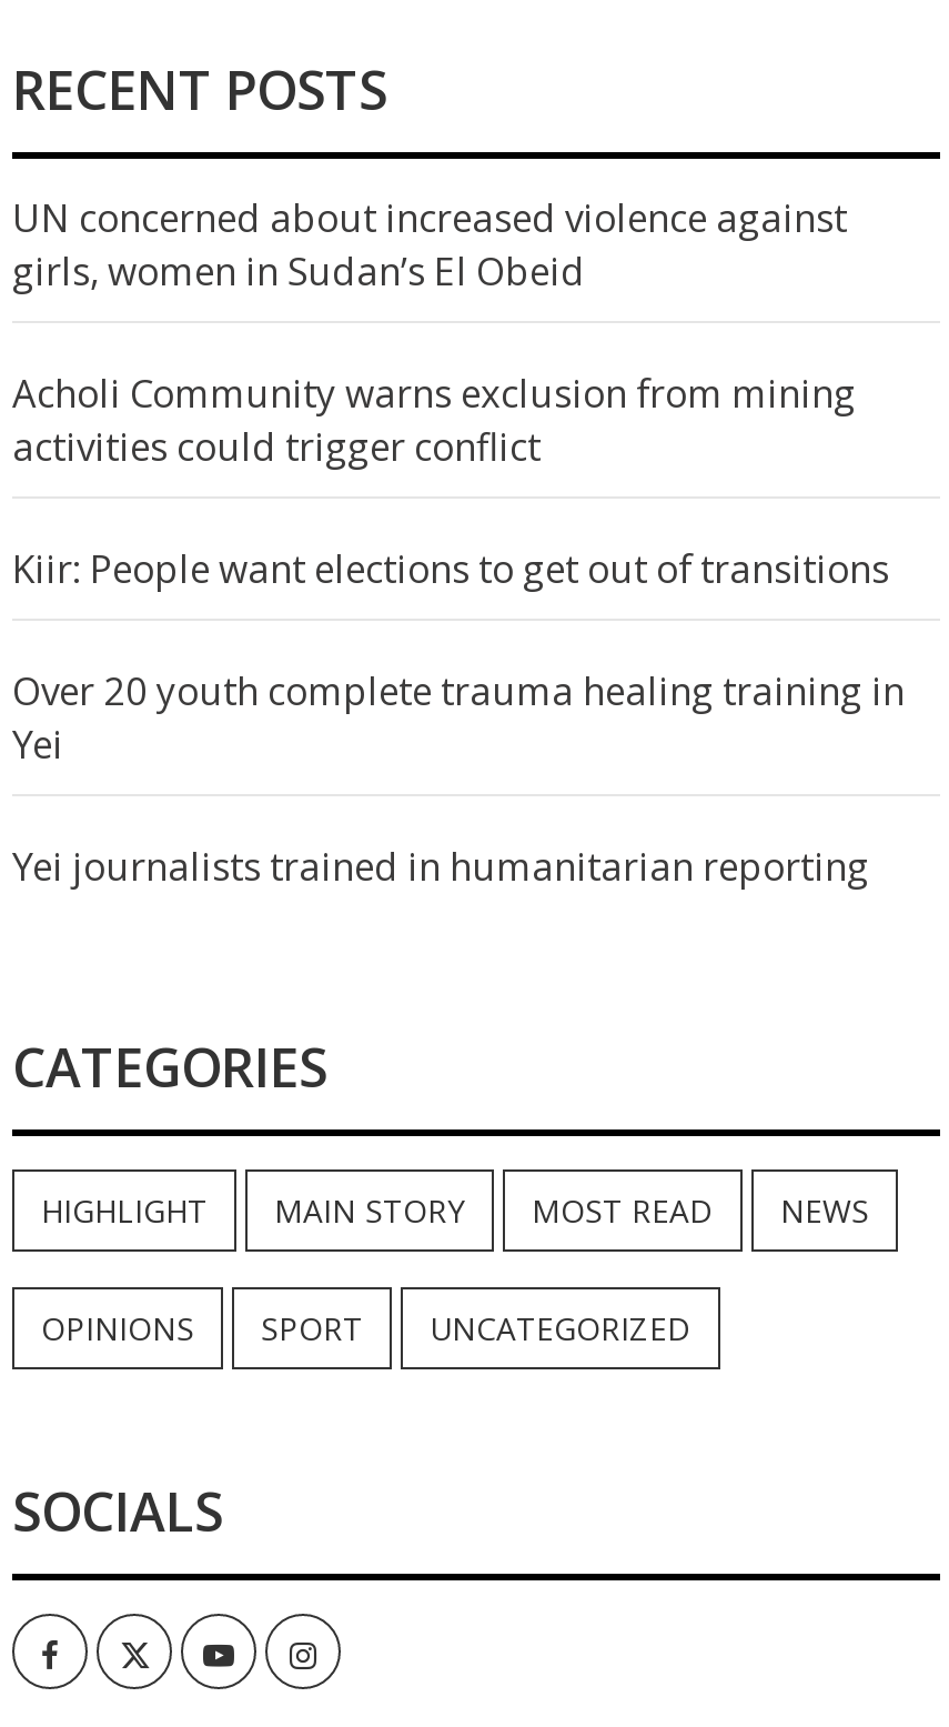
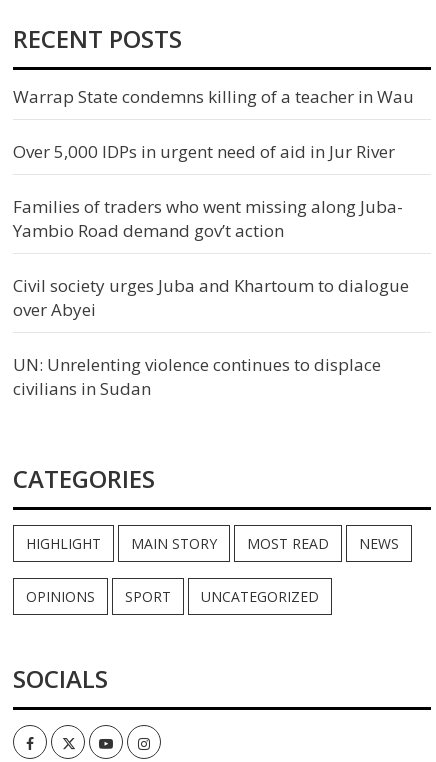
[12,193,847,297] UN concerned about increased violence against | girls, women in Sudan’s El Obeid -> [13,85,414,108] Warrap State condemns killing of a teacher in Wau
[12,368,856,472] Acholi Community warns exclusion from mining | activities could trigger conflict -> [13,140,395,163] Over 5,000 IDPs in urgent need of aid in Jur River
[12,544,889,595] Kiir: People want elections to get out of transitions -> [13,195,403,242] Families of traders who went missing along Juba- | Yambio Road demand gov’t action
[12,666,905,770] Over 20 youth complete trauma healing training in | Yei -> [13,274,409,321] Civil society urges Juba and Khartoum to dialogue | over Abyei
[12,841,869,892] Yei journalists trained in humanitarian reporting -> [13,353,381,400] UN: Unrelenting violence continues to displace | civilians in Sudan

